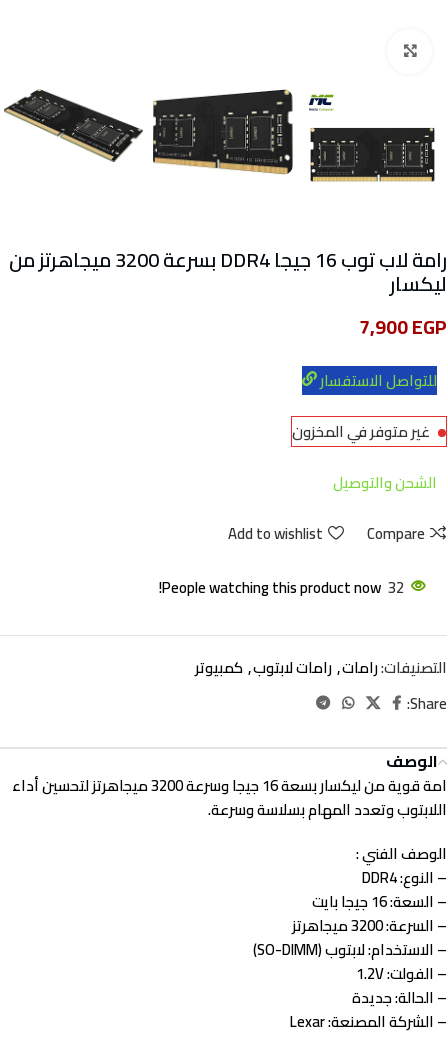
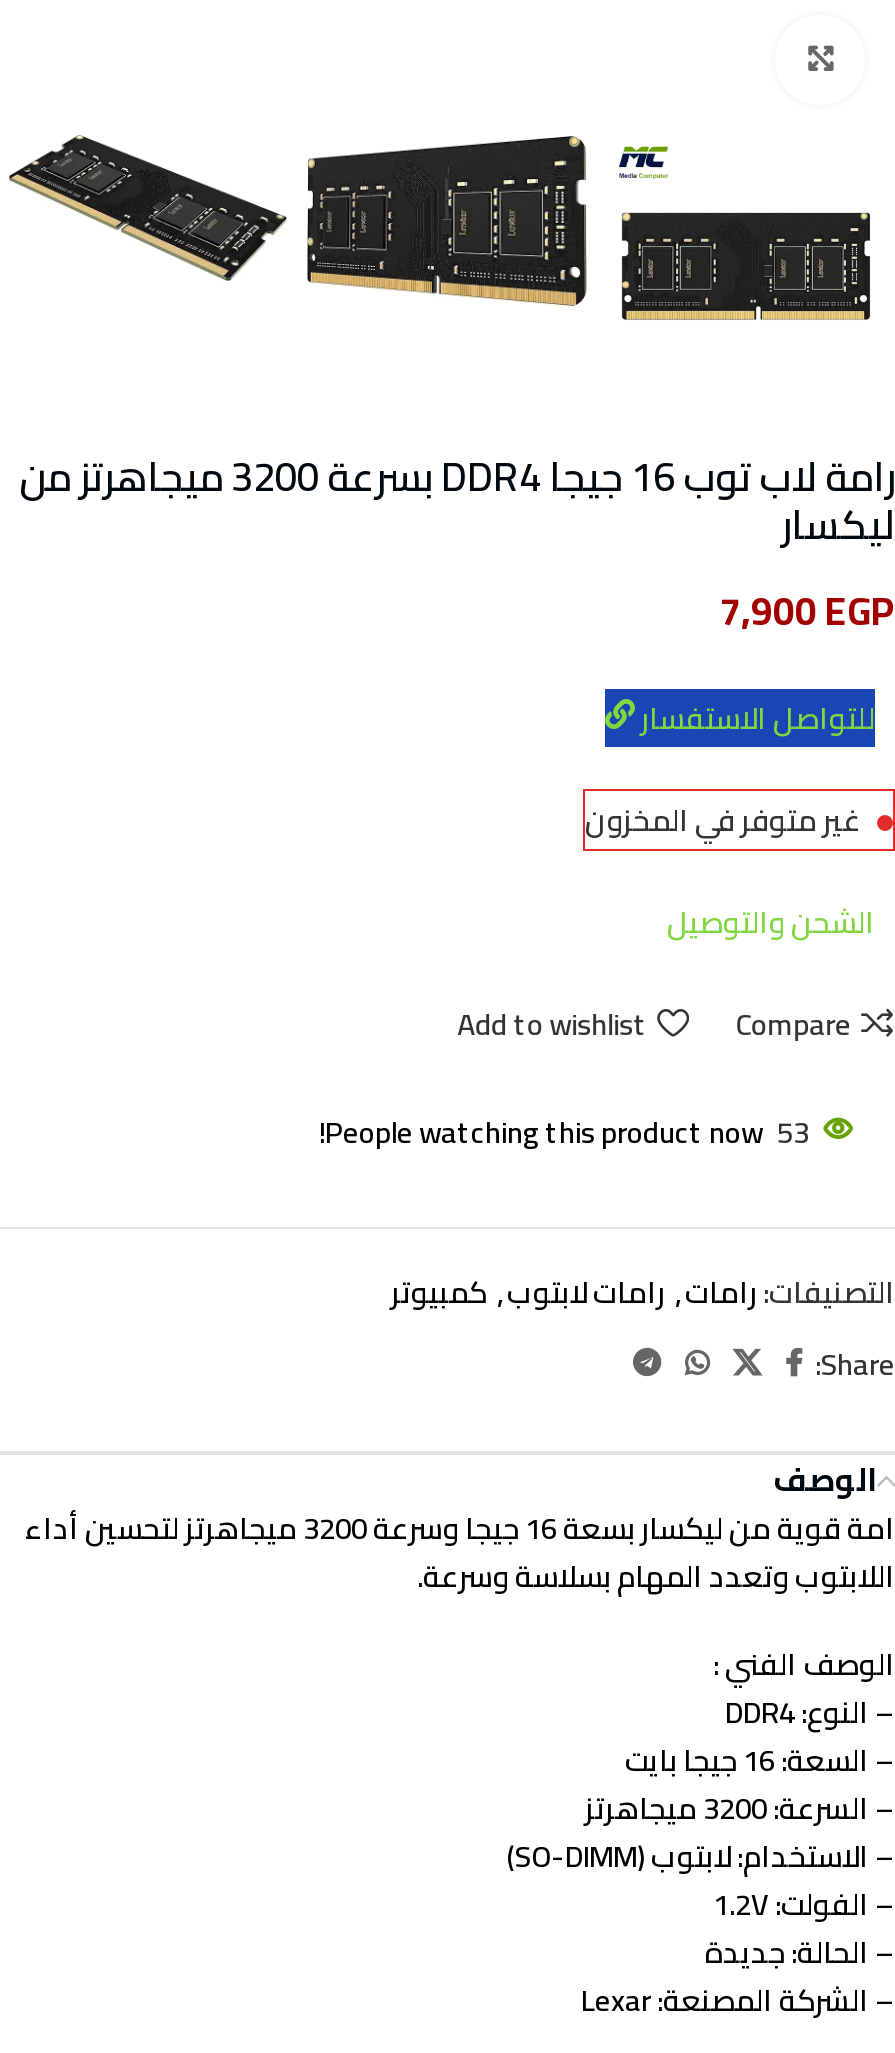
[162,573,404,602] People watching this product now! 32 -> [325,1104,809,1162] People watching this product now! 53

